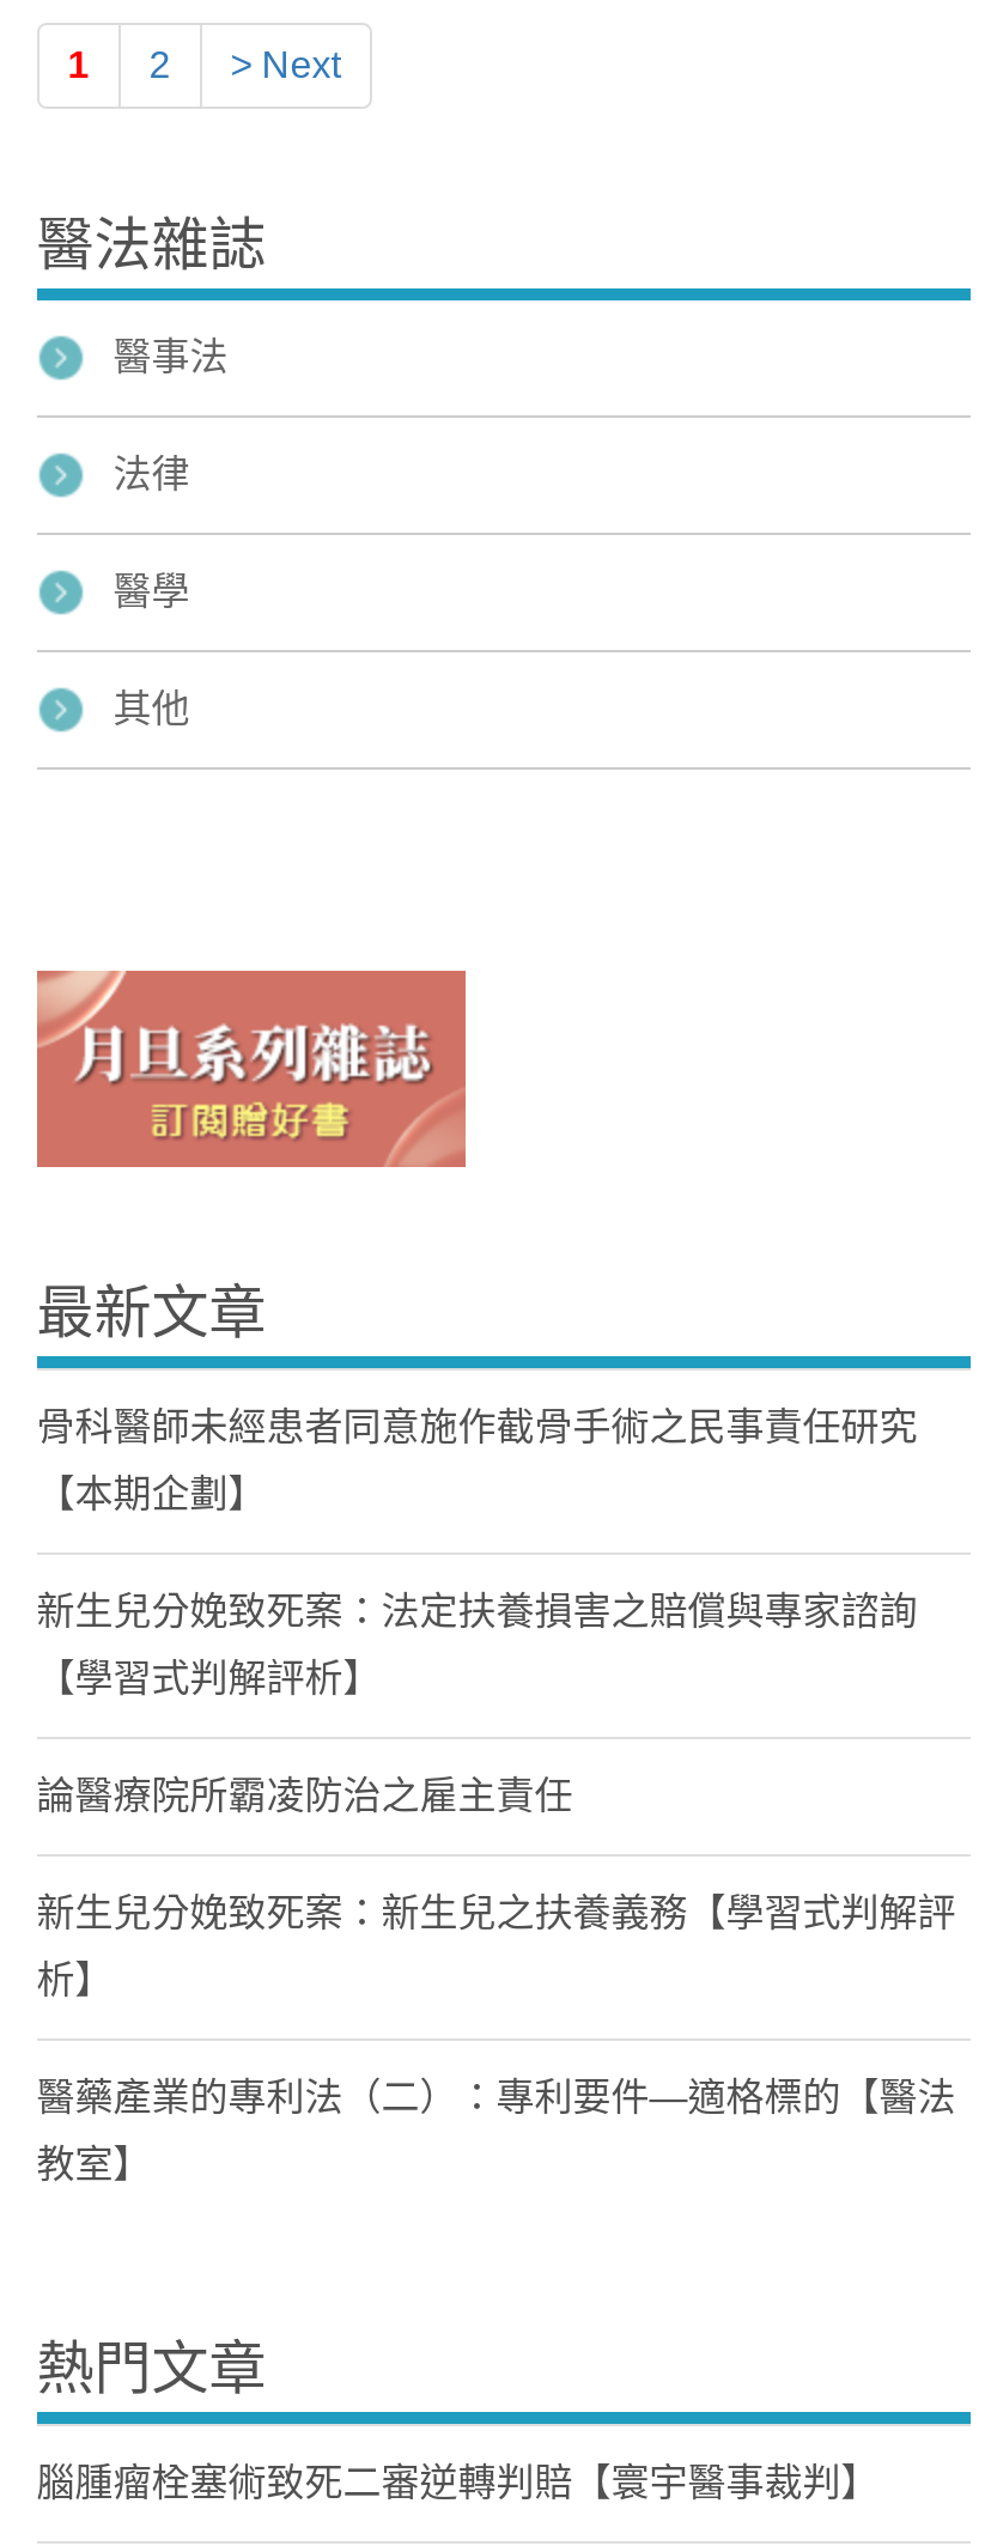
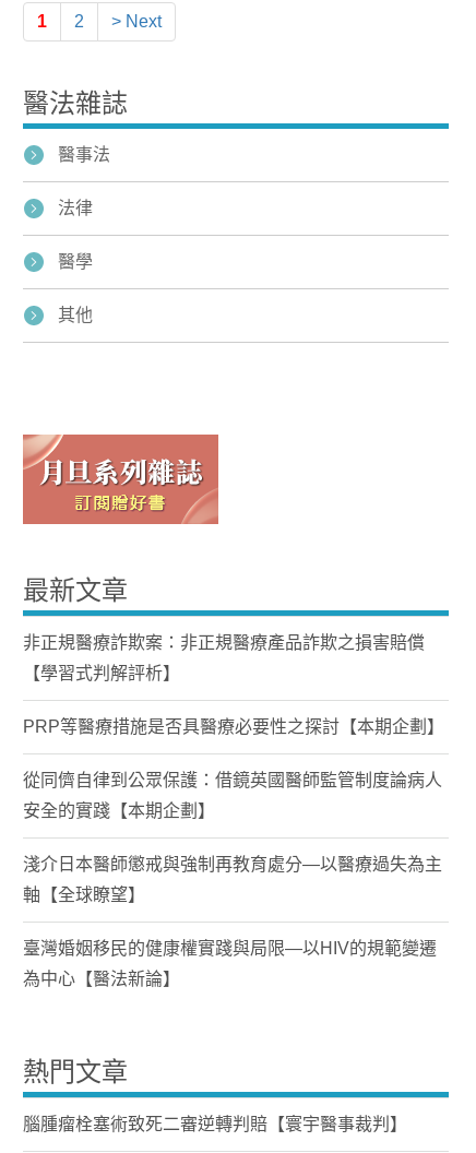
[37,1406,917,1631] 骨科醫師未經患者同意施作截骨手術之民事責任研究 | 【本期企劃】 | 新生兒分娩致死案：法定扶養損害之賠償與專家諮詢 -> [23,633,424,652] 非正規醫療詐欺案：非正規醫療產品詐欺之損害賠償
moved [37,1658,381,1699] -> [23,664,180,682]: 【學習式判解評析】
[37,1775,956,2185] 論醫療院所霸凌防治之雇主責任 | 新生兒分娩致死案：新生兒之扶養義務【學習式判解評 | 析】 | 醫藥產業的專利法（二）：專利要件—適格標的【醫法 | 教室】 -> [23,717,444,988] PRP等醫療措施是否具醫療必要性之探討【本期企劃】 | 從同儕自律到公眾保護：借鏡英國醫師監管制度論病人 | 安全的實踐【本期企劃】 | 淺介日本醫師懲戒與強制再教育處分—以醫療過失為主 | 軸【全球瞭望】 | 臺灣婚姻移民的健康權實踐與局限—以HIV的規範變遷 | 為中心【醫法新論】

